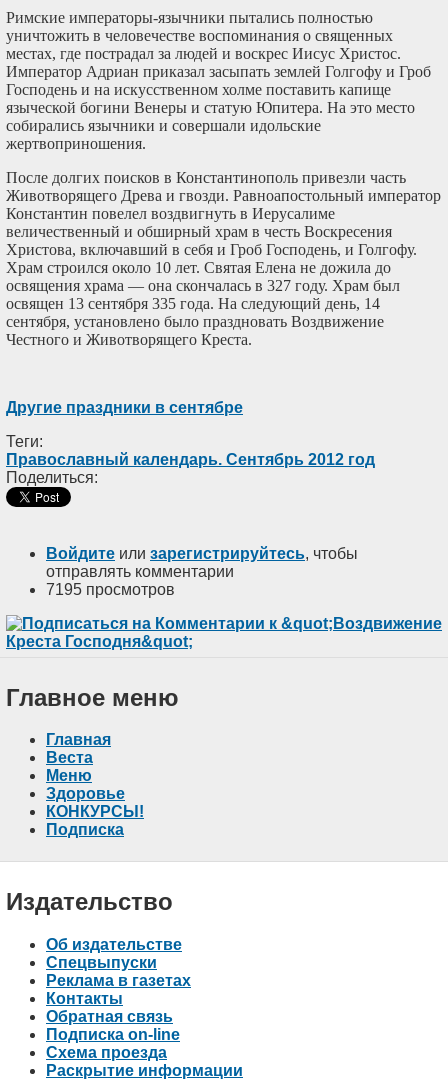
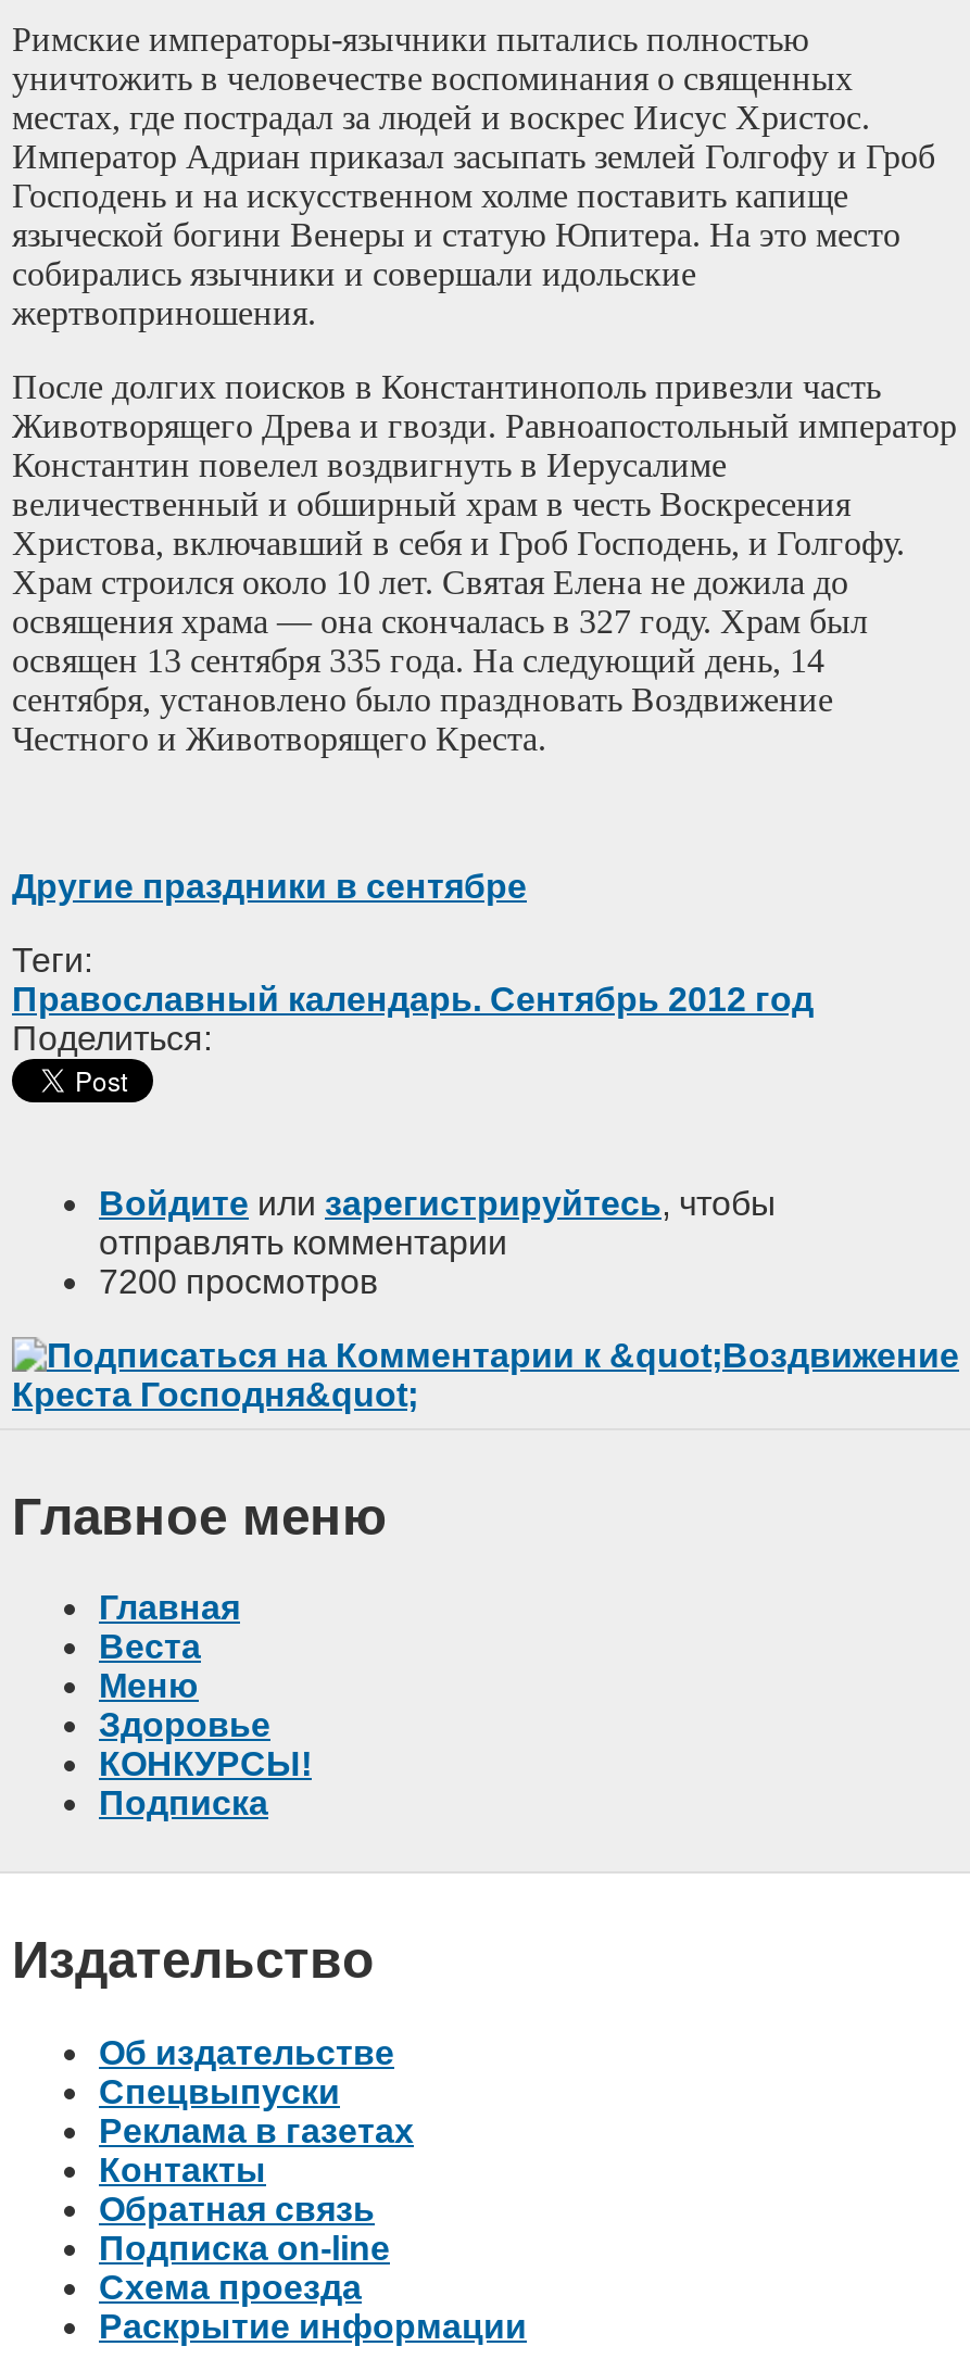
[46,581,175,598] 7195 просмотров -> [99,1262,379,1299] 7200 просмотров

